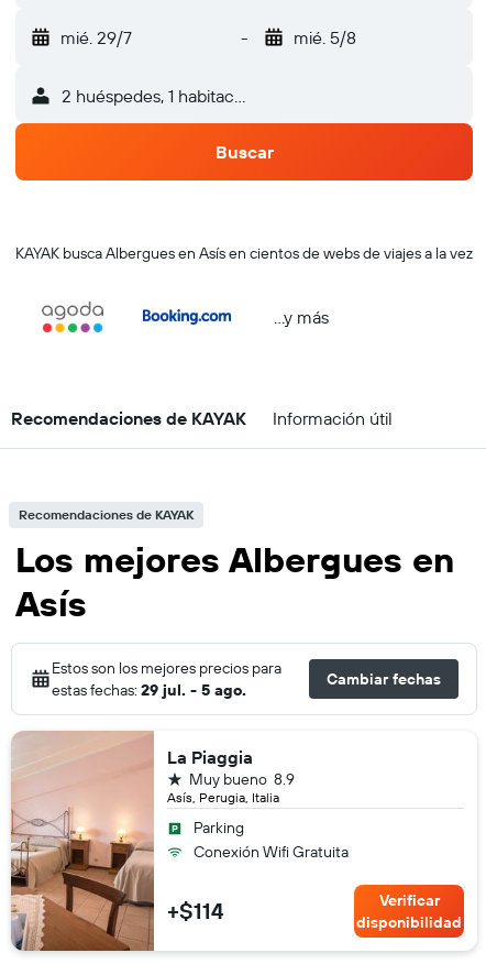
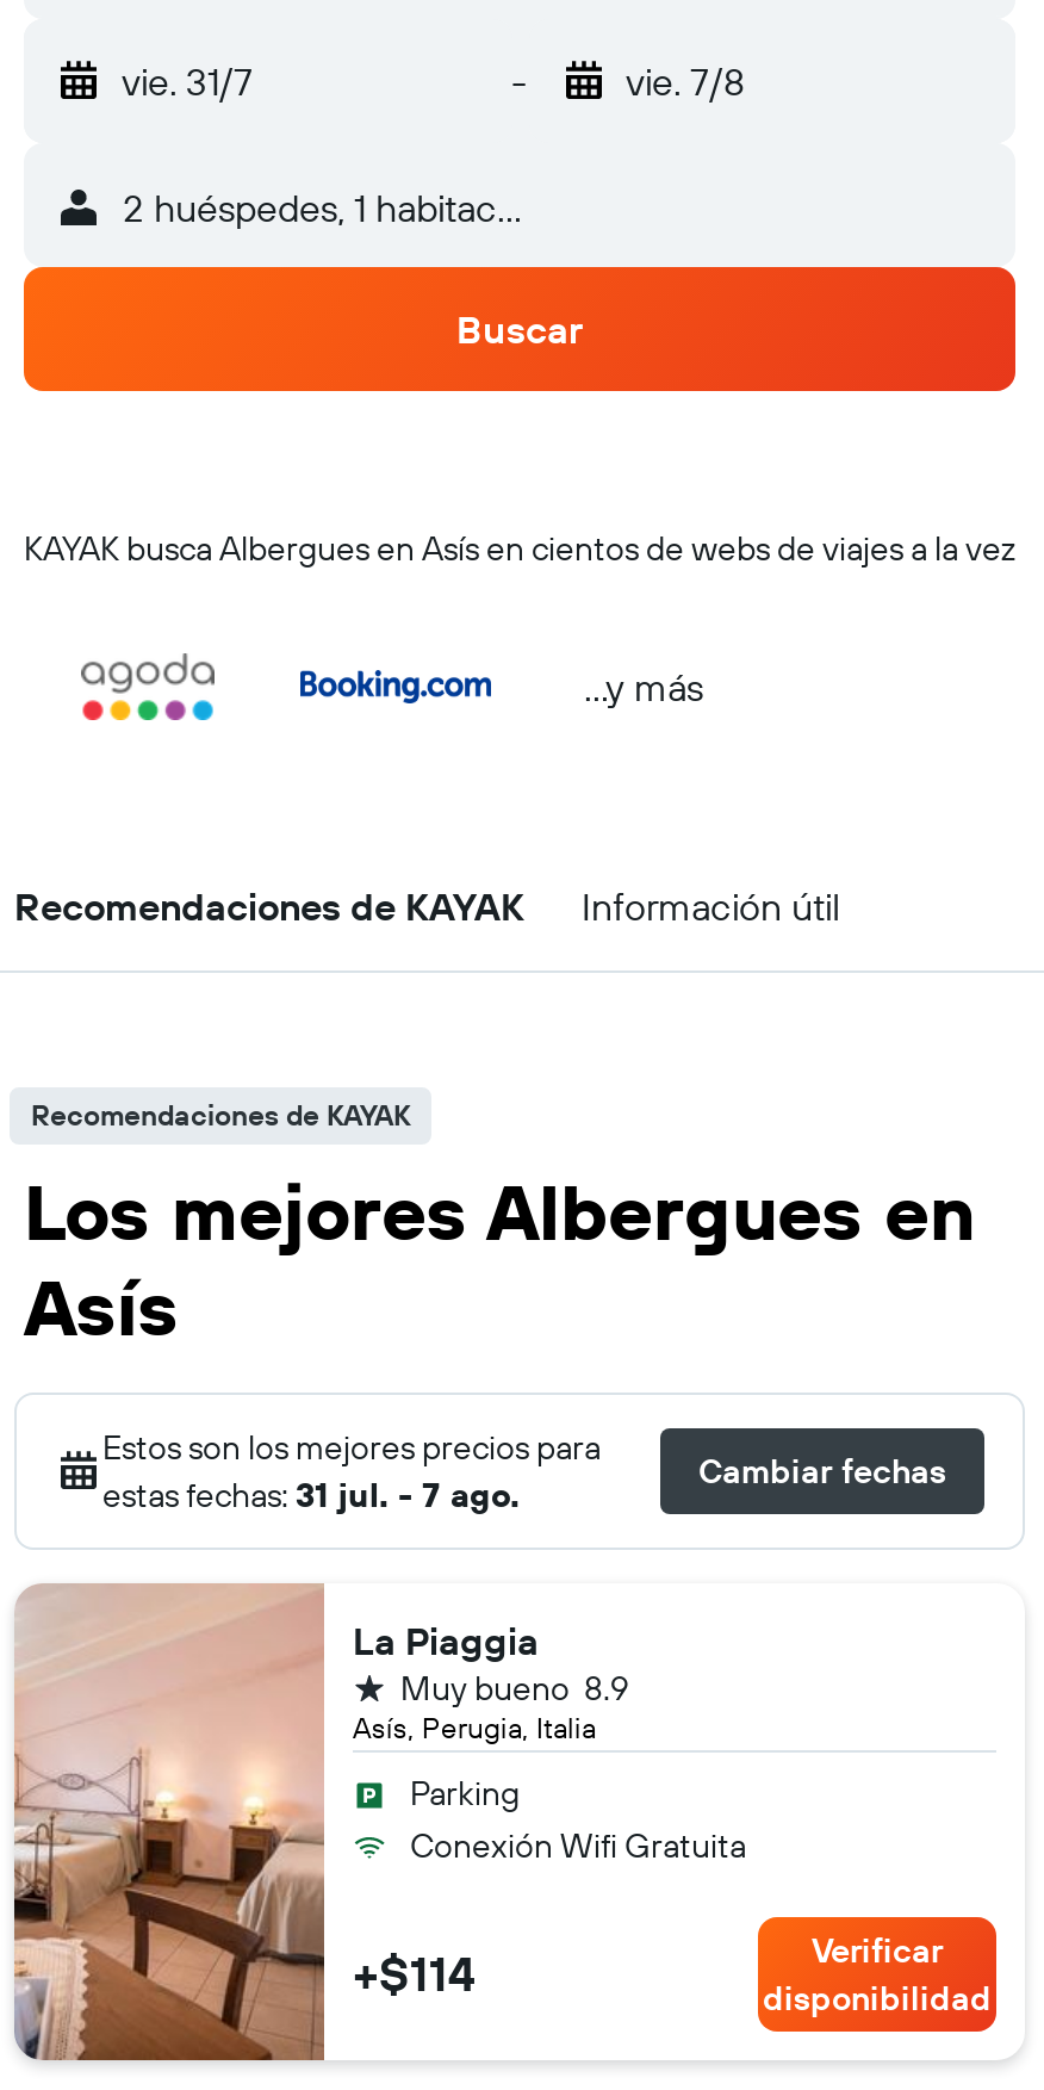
[60,26,132,48] mié. 29/7 -> [122,57,253,105] vie. 31/7
[293,26,356,48] mié. 5/8 -> [626,57,745,105] vie. 7/8
[52,680,246,700] estas fechas: 29 jul. - 5 ago. -> [102,1474,520,1517] estas fechas: 31 jul. - 7 ago.

